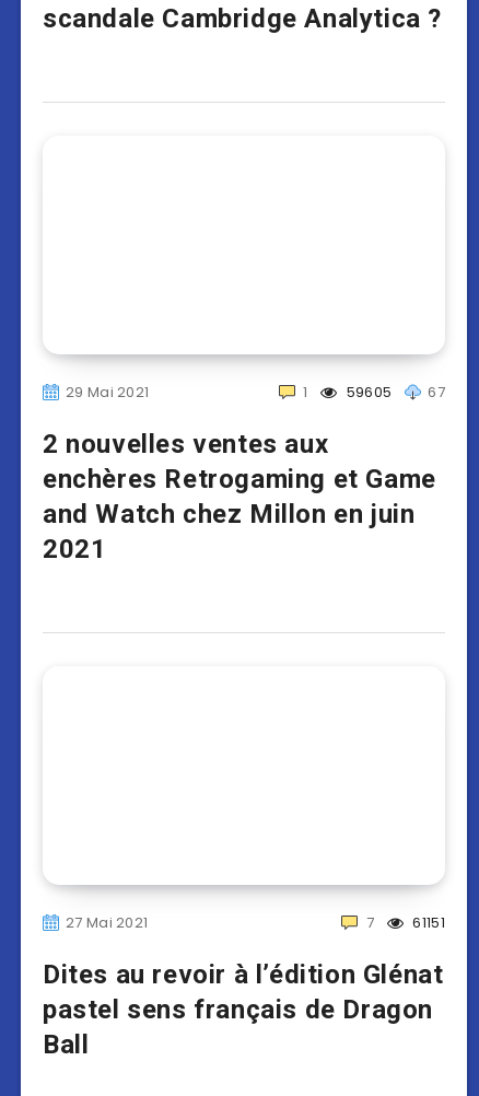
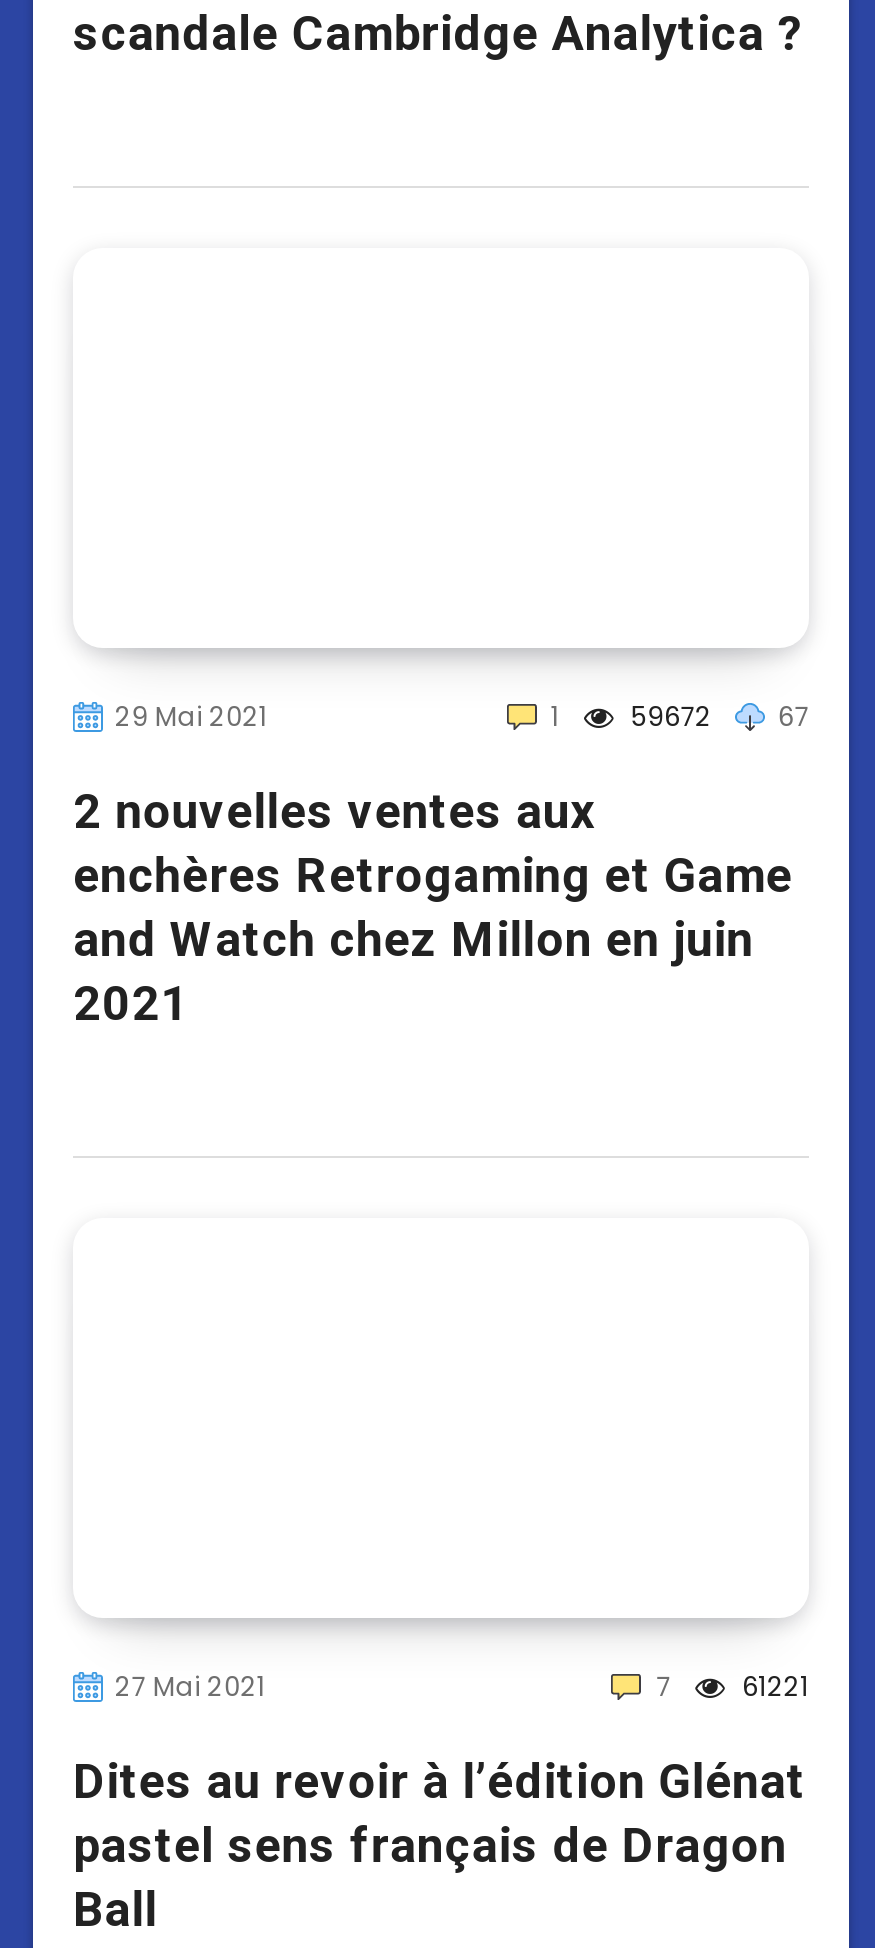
[303,382,445,403] 1 59605 67 -> [551,698,809,736] 1 59672 67
[366,912,445,933] 7 61151 -> [656,1668,809,1706] 7 61221

